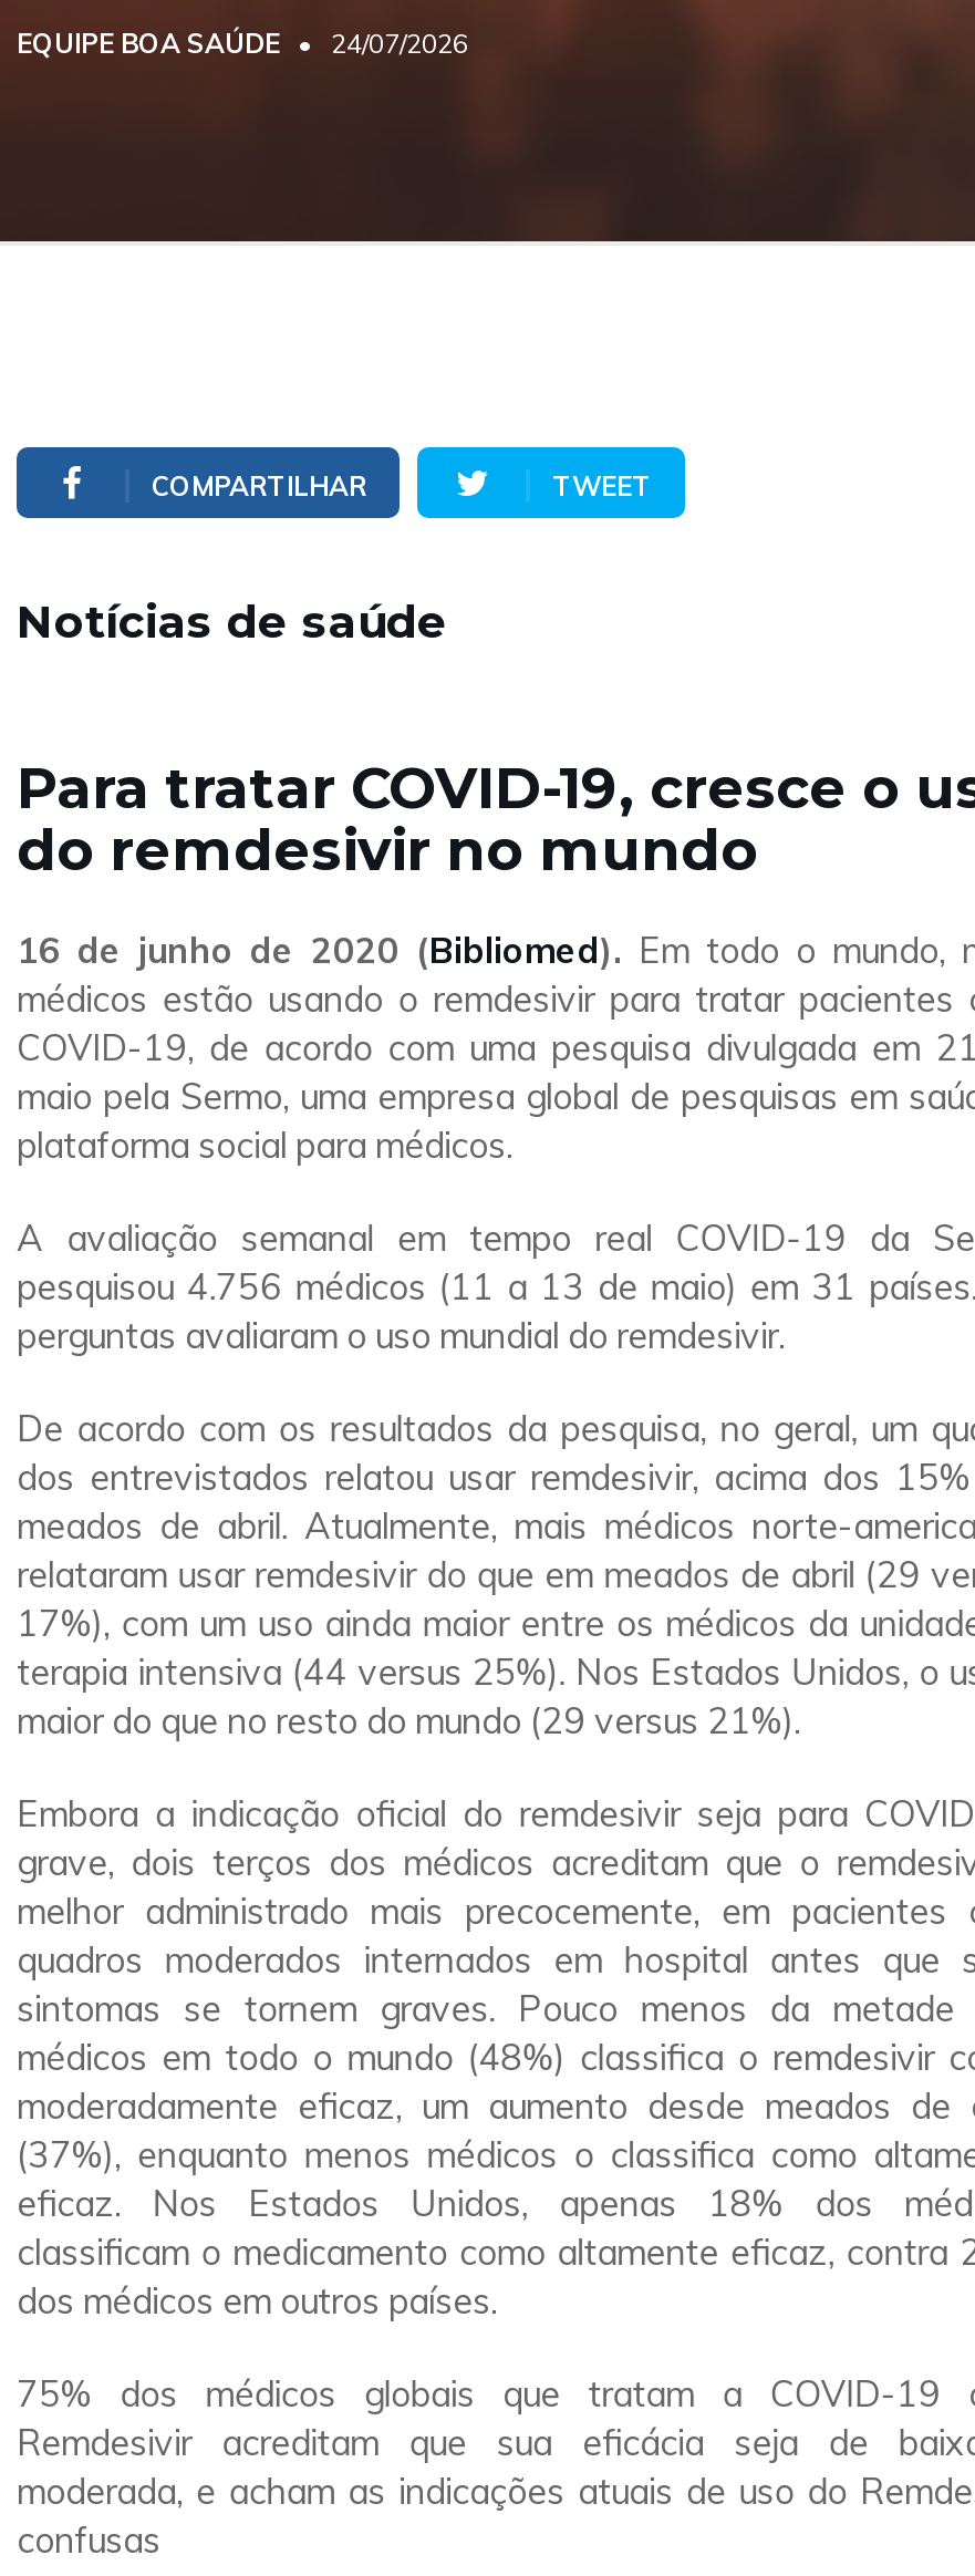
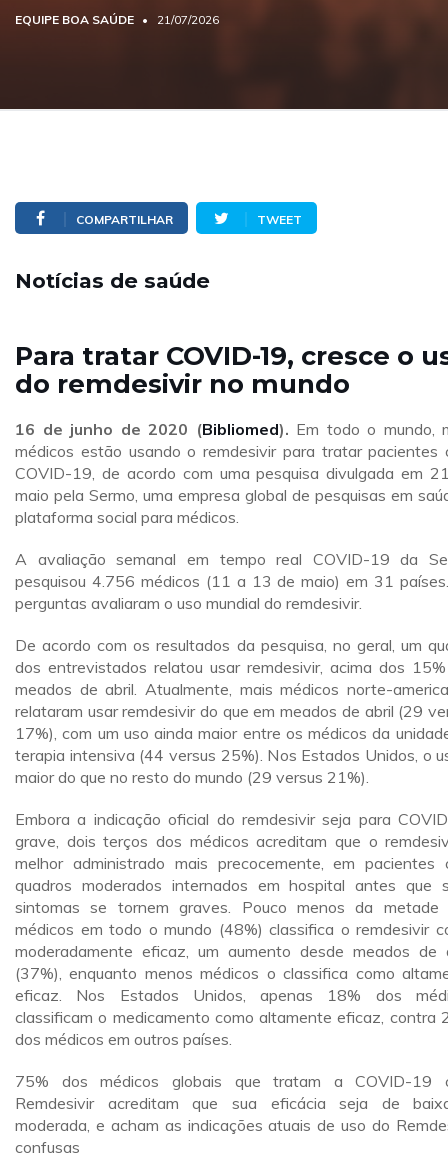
[17,27,468,60] EQUIPE BOA SAÚDE 24/07/2026 -> [15,12,219,27] EQUIPE BOA SAÚDE 21/07/2026

